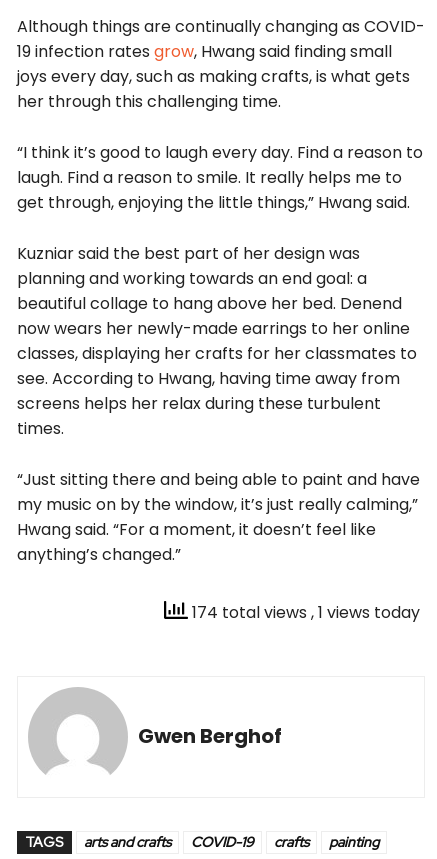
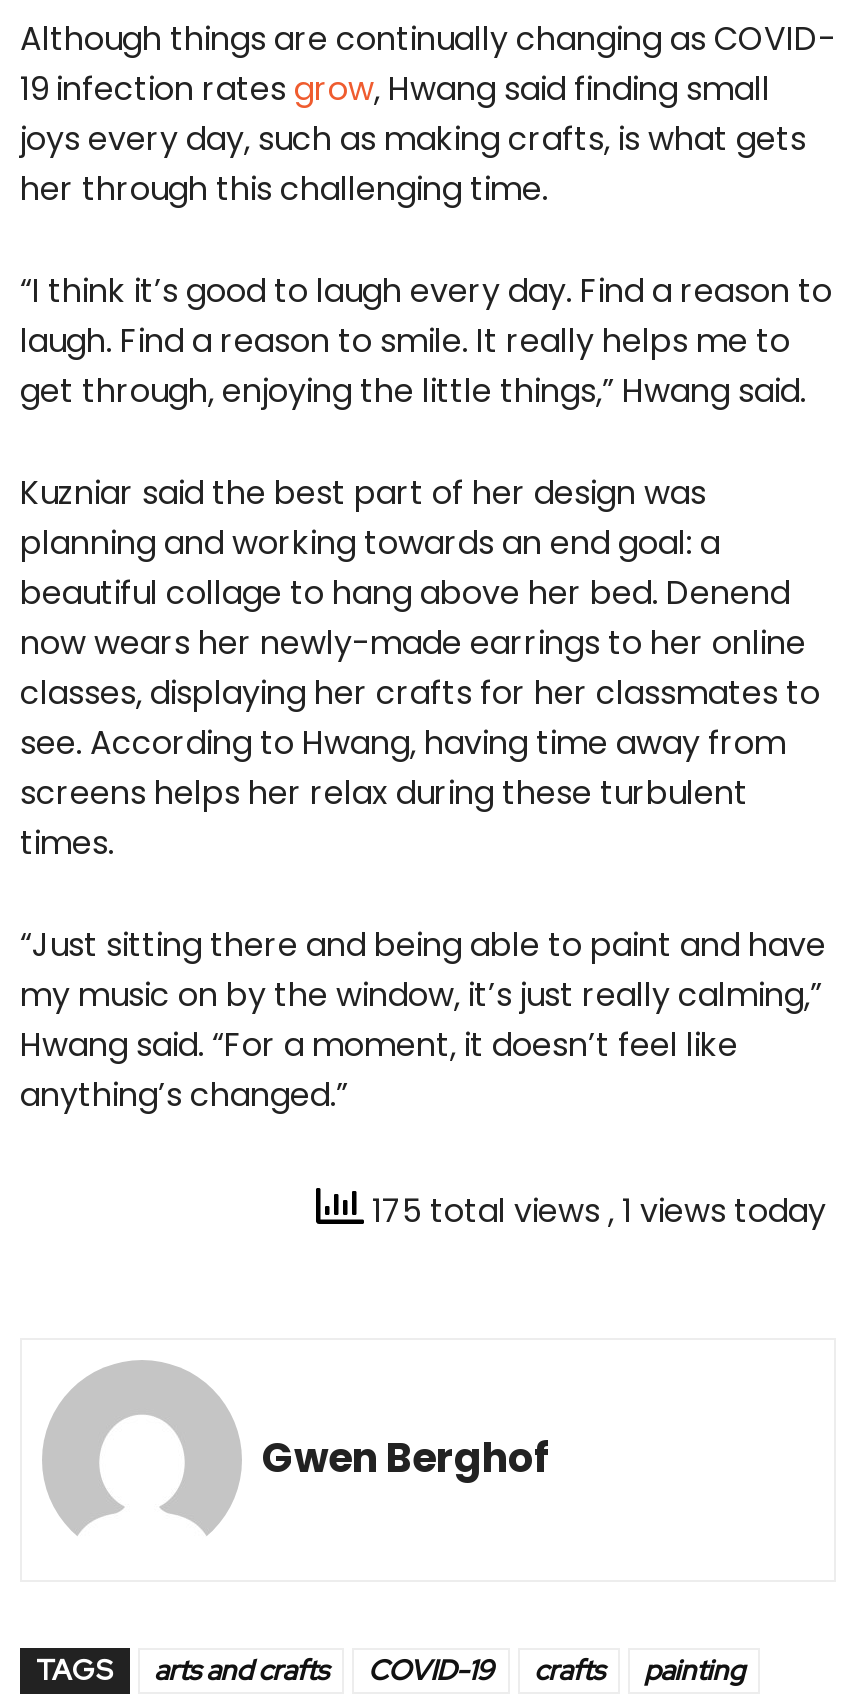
[188,601,420,624] 174 total views, 1 views today -> [364,1189,826,1235] 175 total views, 1 views today

